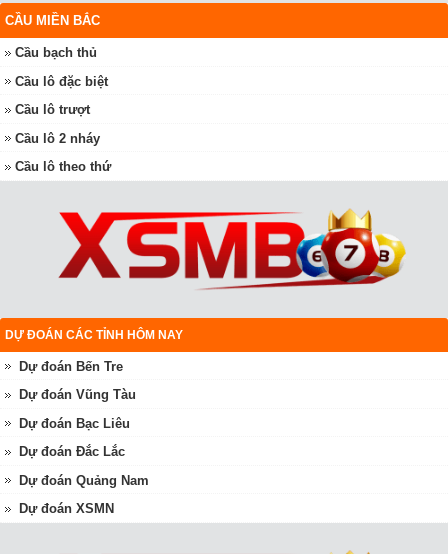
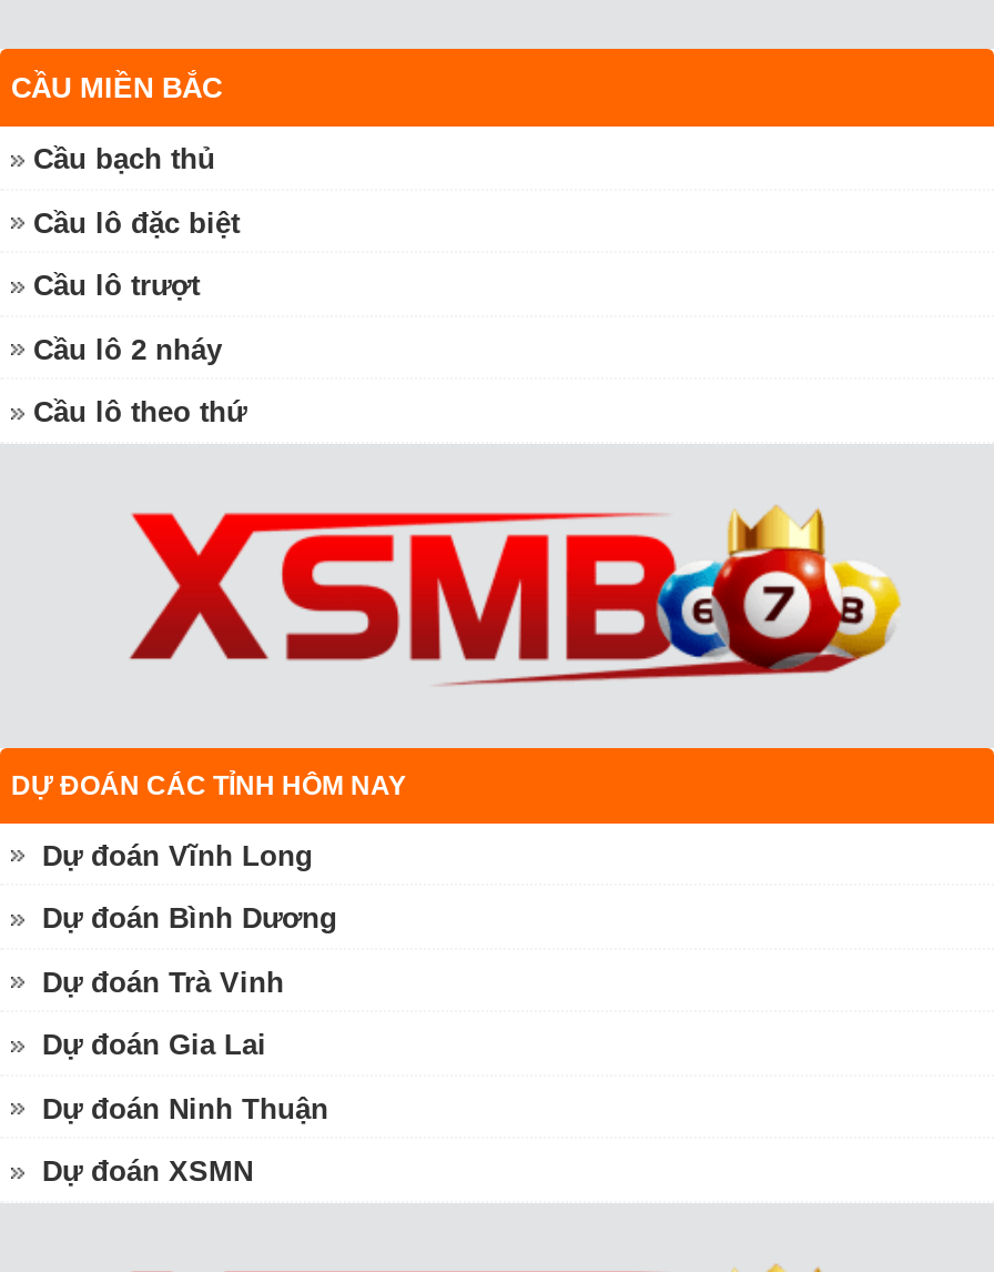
[19,359,123,374] Dự đoán Bến Tre -> [42,838,313,872] Dự đoán Vĩnh Long
[19,387,136,402] Dự đoán Vũng Tàu -> [42,902,337,935] Dự đoán Bình Dương
[19,416,130,431] Dự đoán Bạc Liêu -> [42,965,284,998] Dự đoán Trà Vinh
[19,444,125,459] Dự đoán Đắc Lắc -> [42,1028,266,1062] Dự đoán Gia Lai
[19,473,149,488] Dự đoán Quảng Nam -> [42,1092,328,1125] Dự đoán Ninh Thuận

